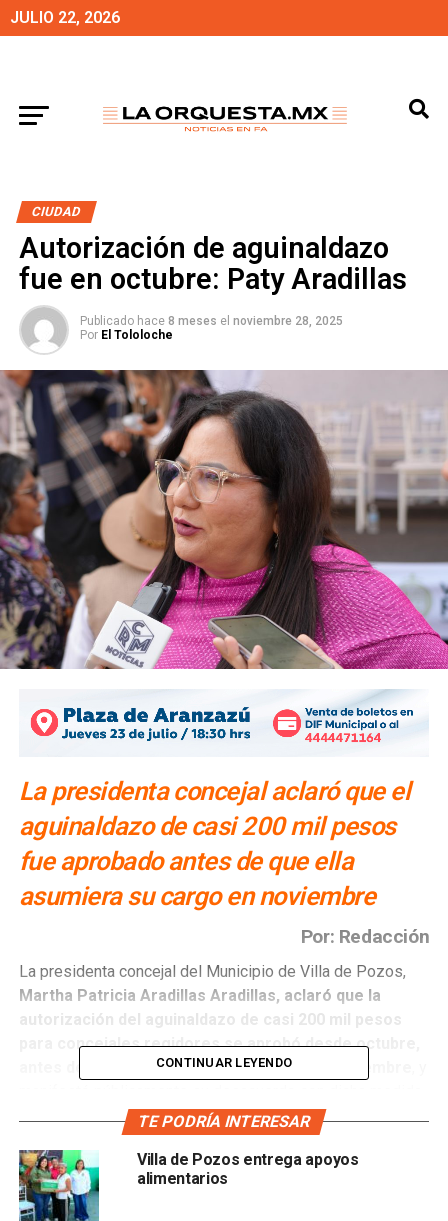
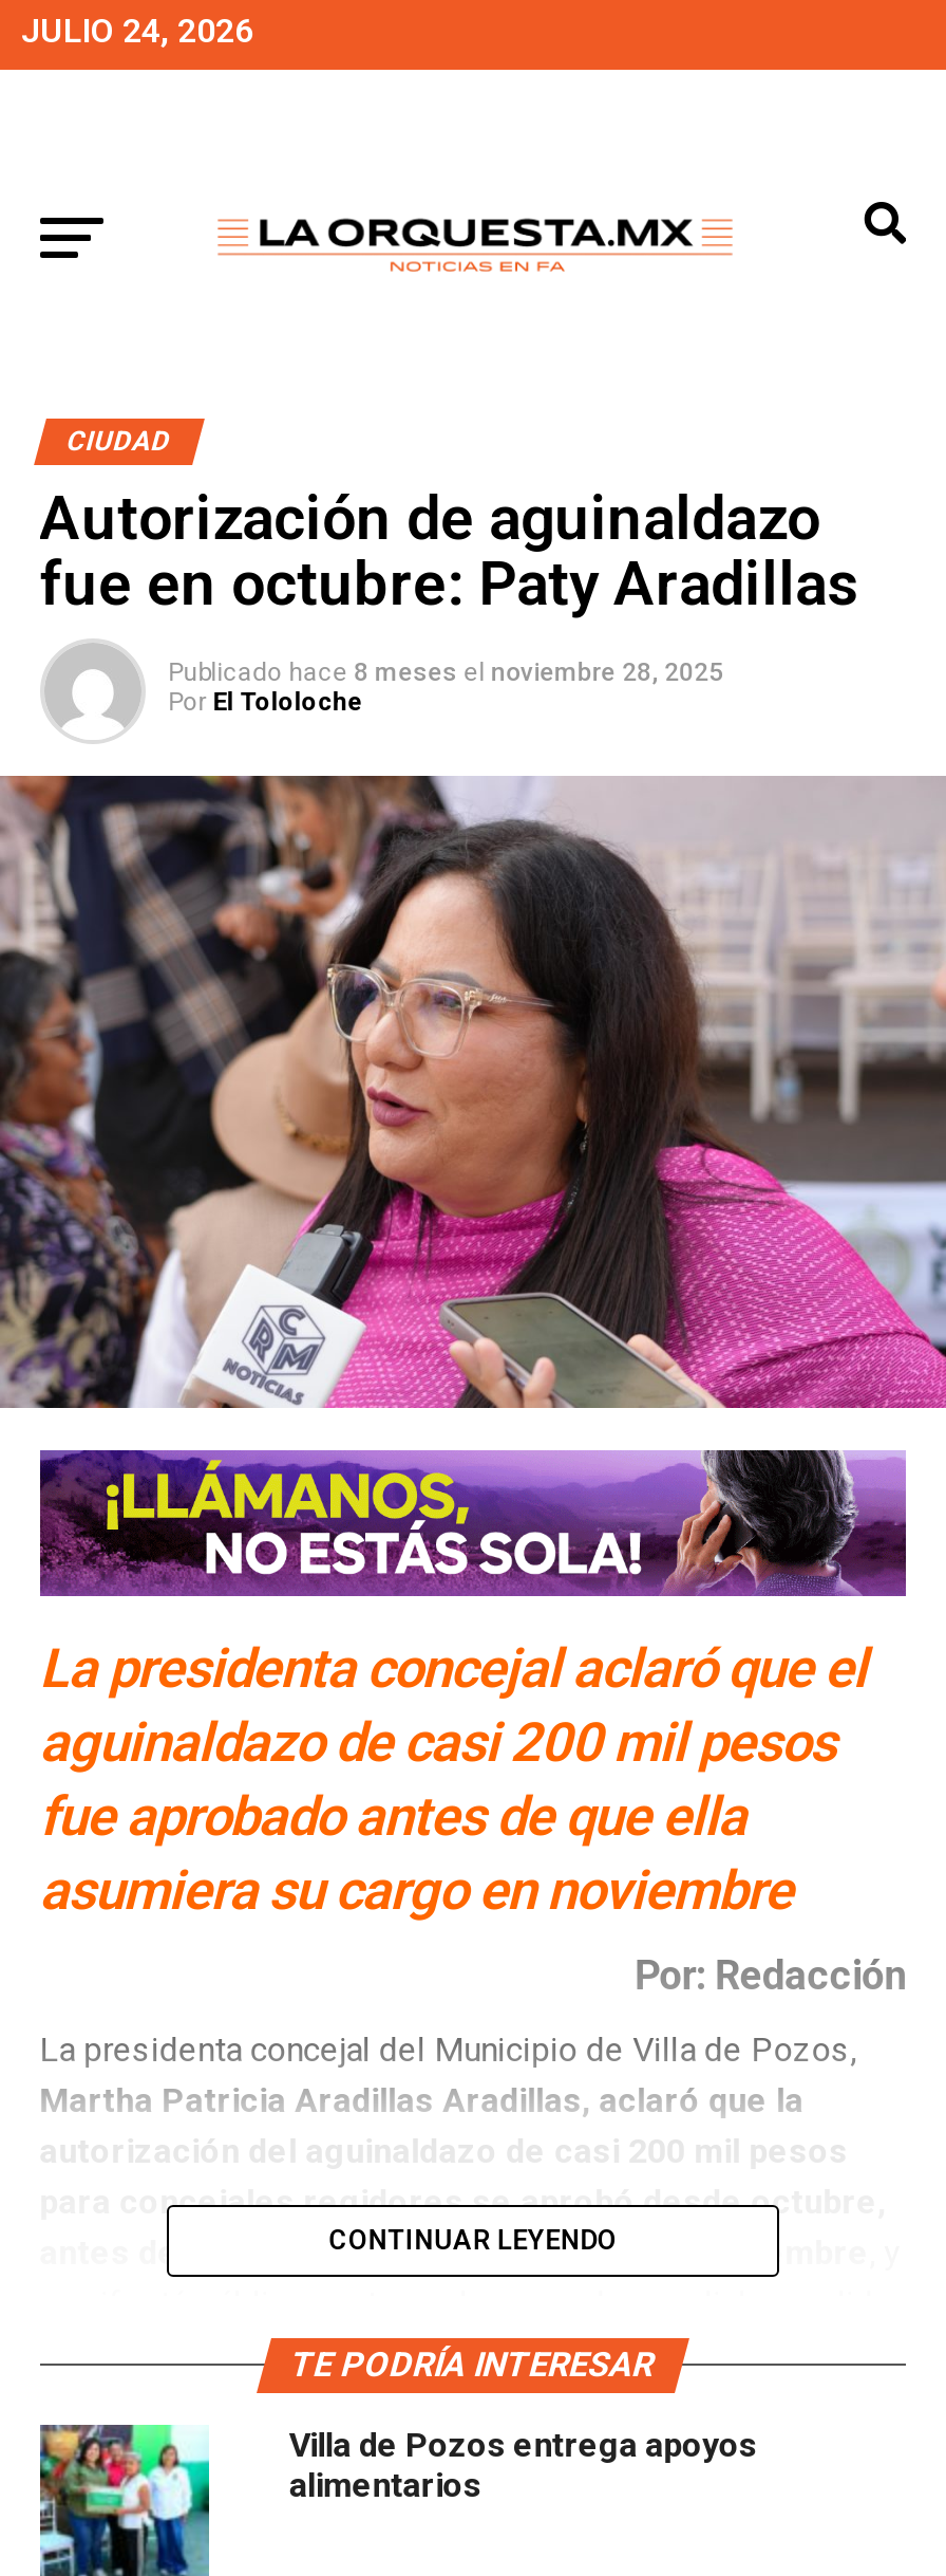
[10,8,120,27] JULIO 22, 2026 -> [21,11,253,51] JULIO 24, 2026
[19,689,429,758] [image] -> [38,1448,908,1598] [image]

